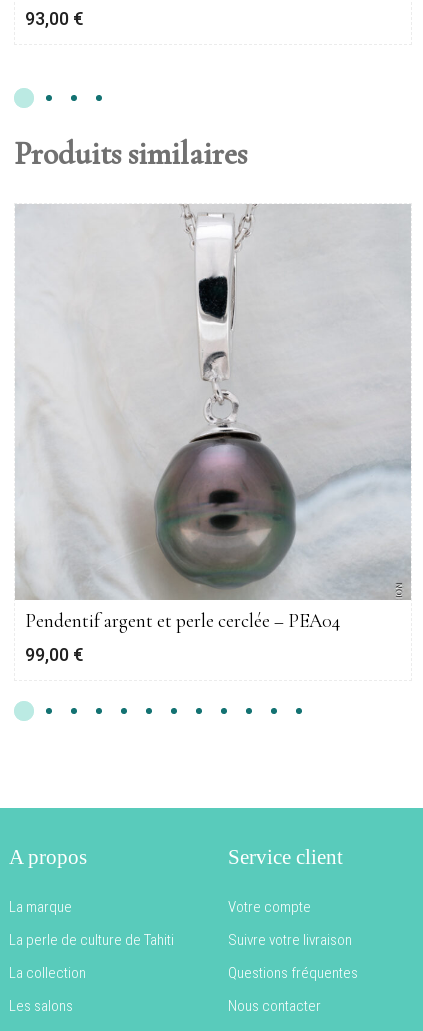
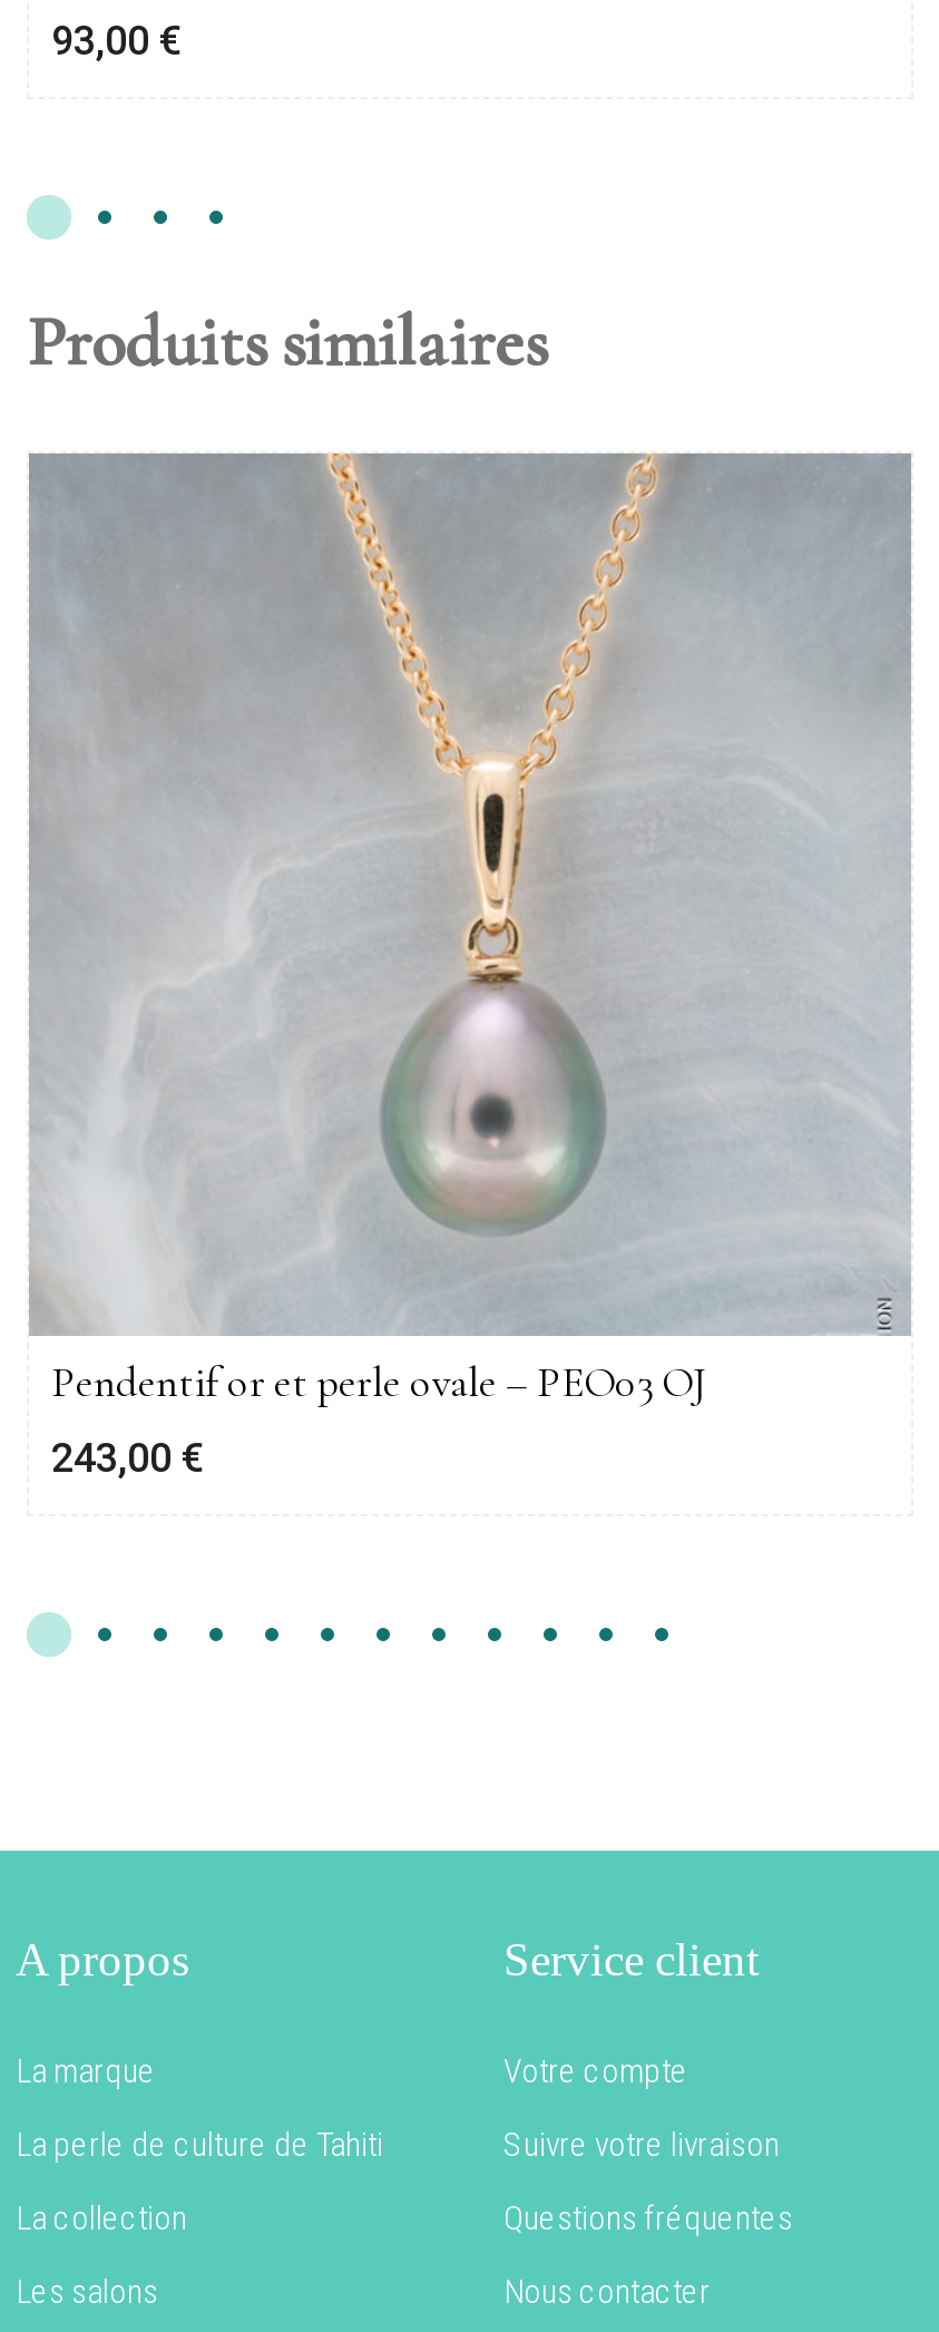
[16,204,410,632] [image] | Pendentif argent et perle cerclée – PEA04 -> [29,452,911,1409] [image] | Pendentif or et perle ovale – PEO03 OJ
[25,643,84,664] 99,00 € -> [51,1434,205,1481] 243,00 €

